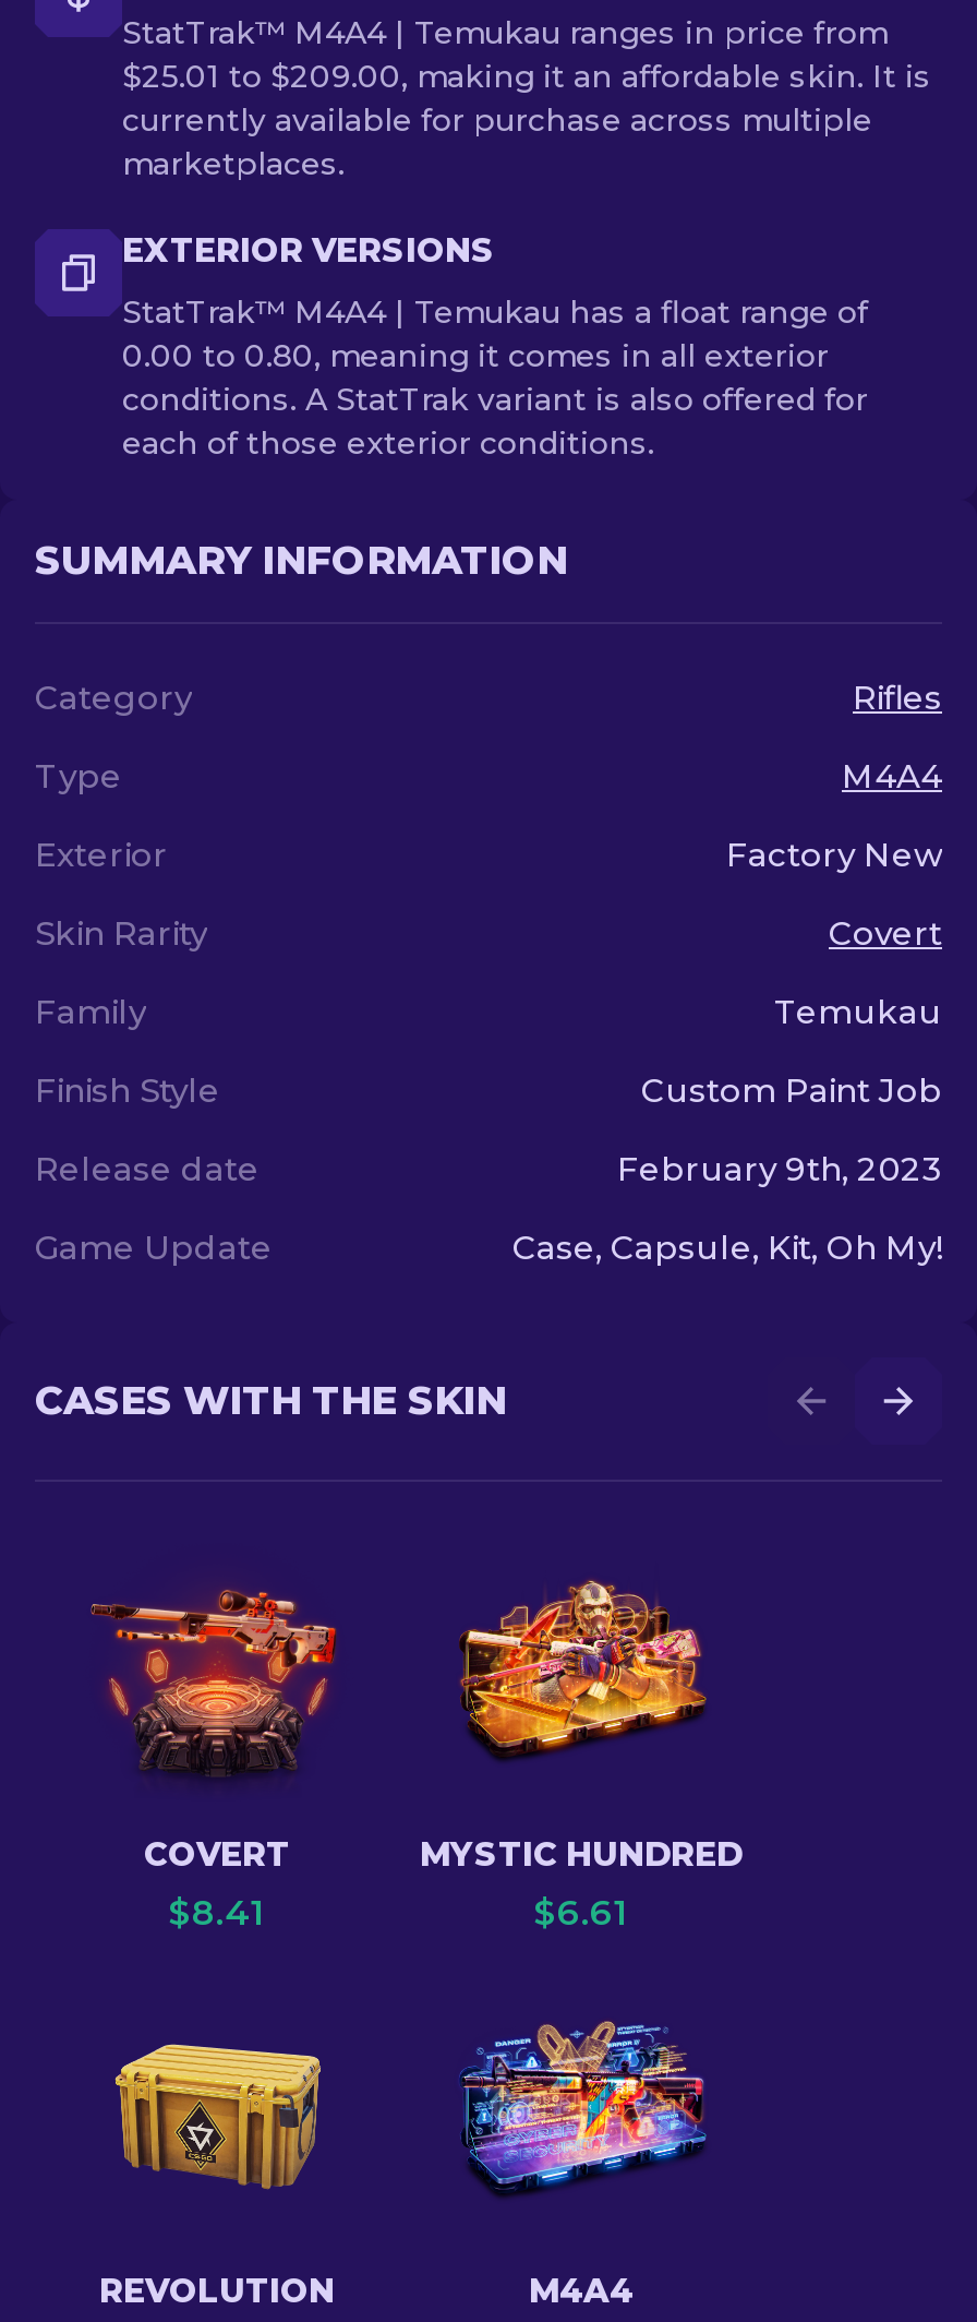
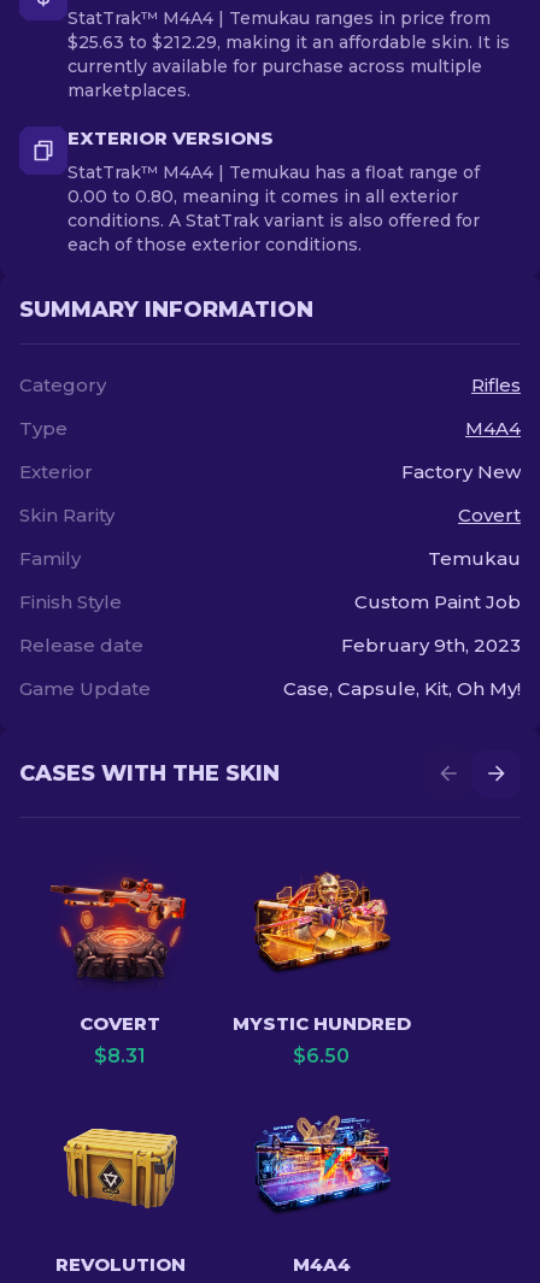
[122,57,931,96] $25.01 to $209.00, making it an affordable skin. It is -> [67,31,510,53] $25.63 to $212.29, making it an affordable skin. It is
[168,1892,266,1934] $8.41 -> [94,1044,146,1067] $8.31
[533,1892,629,1934] $6.61 -> [293,1044,350,1067] $6.50

